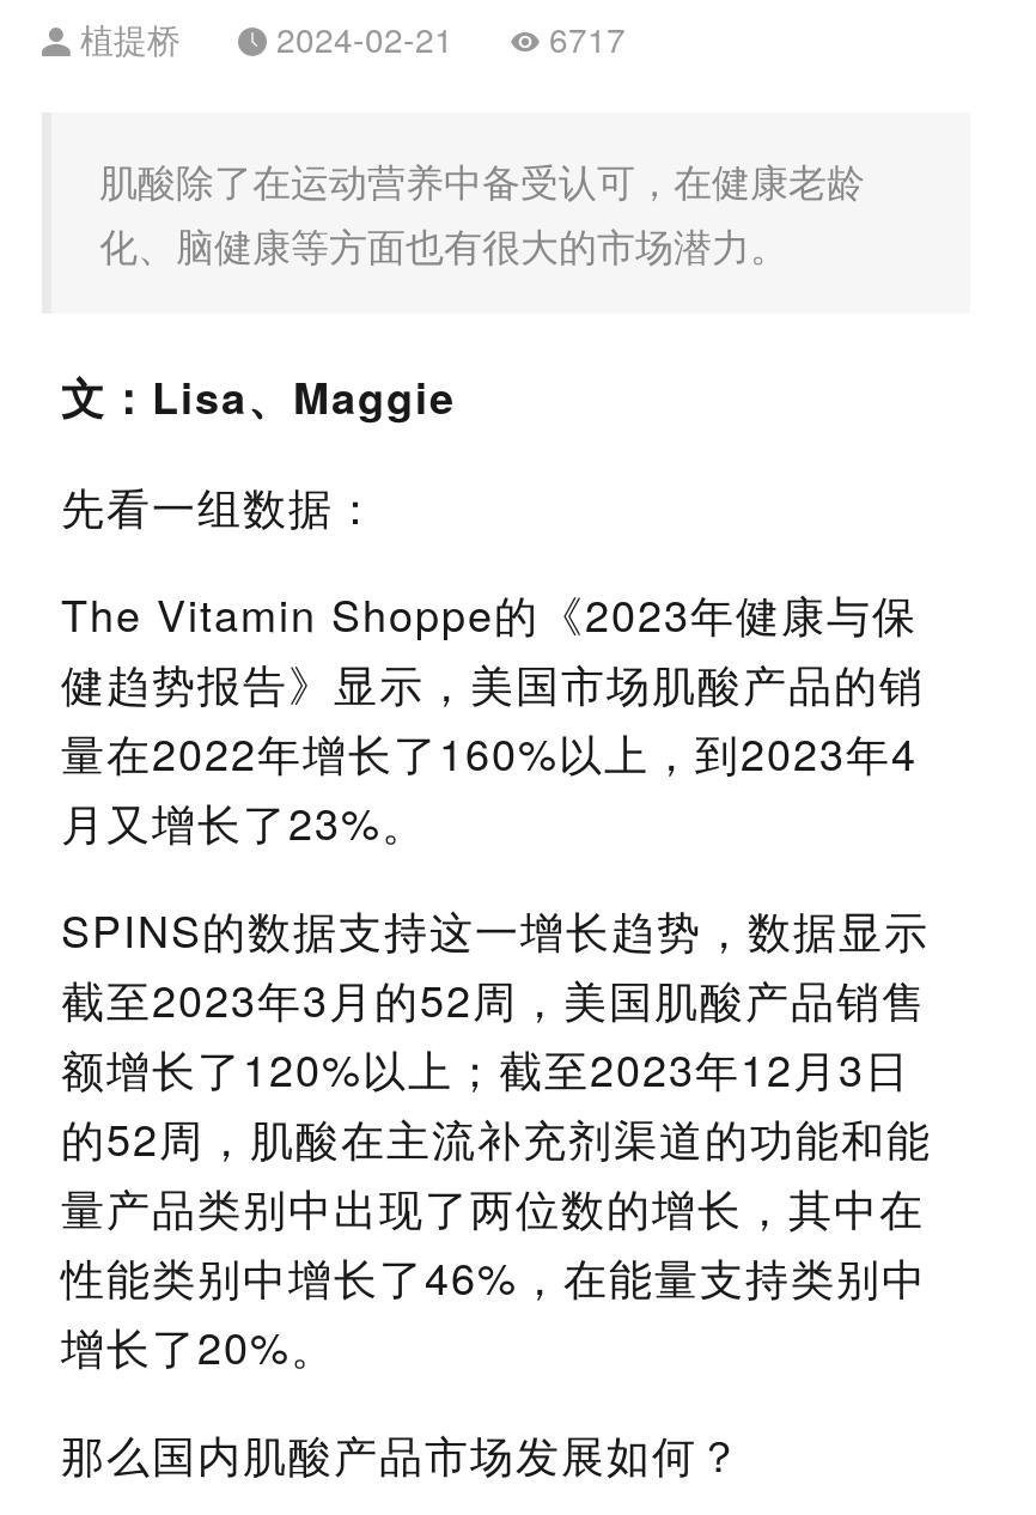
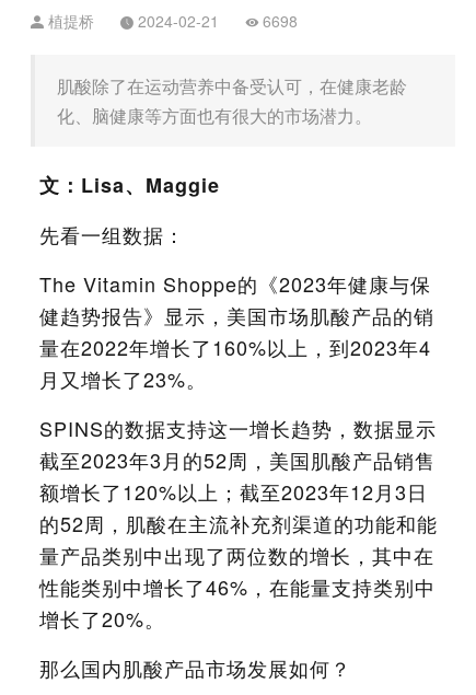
[71,14,626,62] 植提桥 2024-02-21 6717 -> [44,10,298,32] 植提桥 2024-02-21 6698

